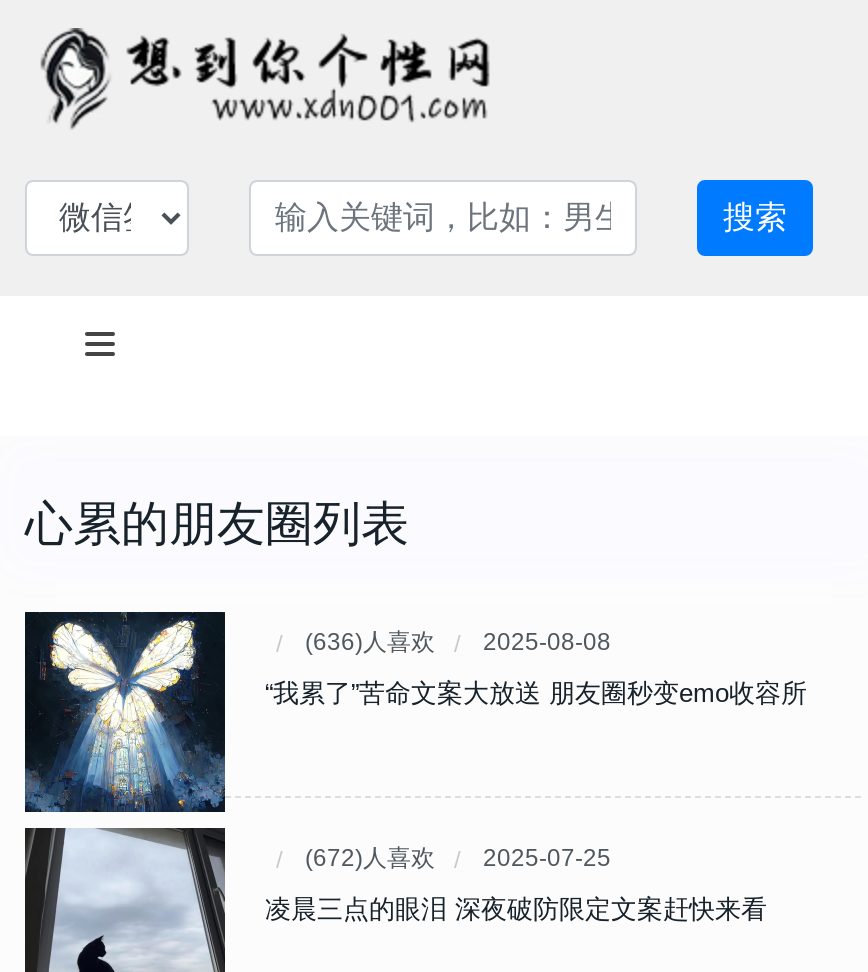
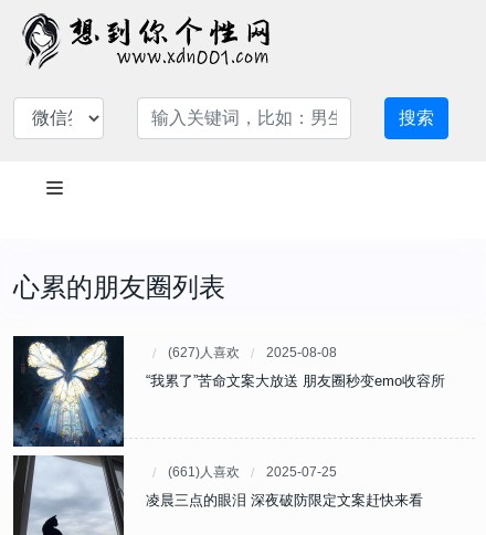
[305,628,611,656] (636)人喜欢 2025-08-08 -> [168,345,337,360] (627)人喜欢 2025-08-08
[305,844,611,872] (672)人喜欢 2025-07-25 -> [168,464,337,480] (661)人喜欢 2025-07-25

